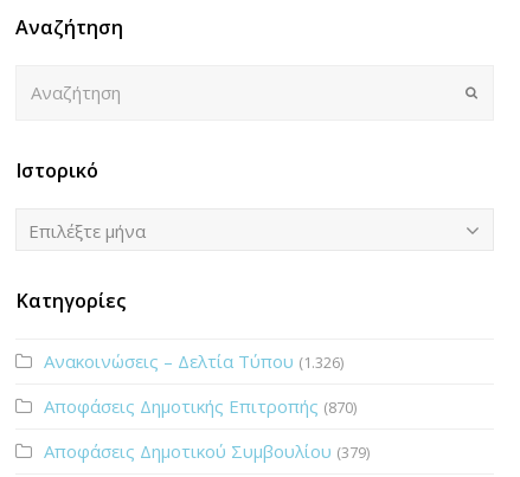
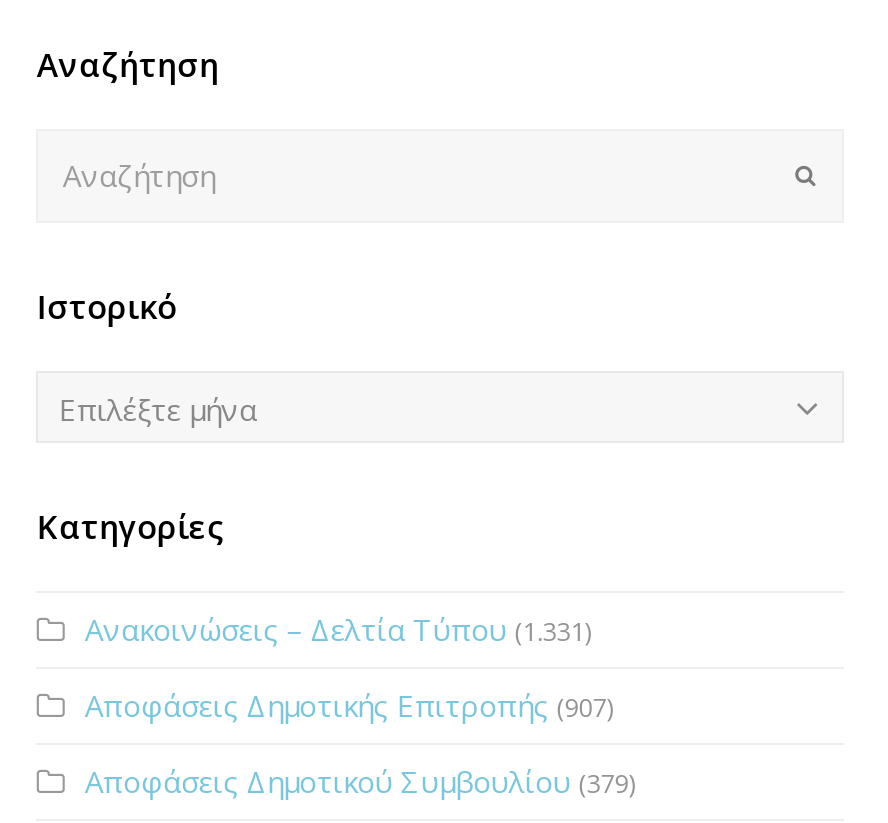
[44,349,344,372] Ανακοινώσεις – Δελτία Τύπου (1.326) -> [85,608,591,648] Ανακοινώσεις – Δελτία Τύπου (1.331)
[44,394,357,417] Αποφάσεις Δημοτικής Επιτροπής (870) -> [85,684,613,724] Αποφάσεις Δημοτικής Επιτροπής (907)

